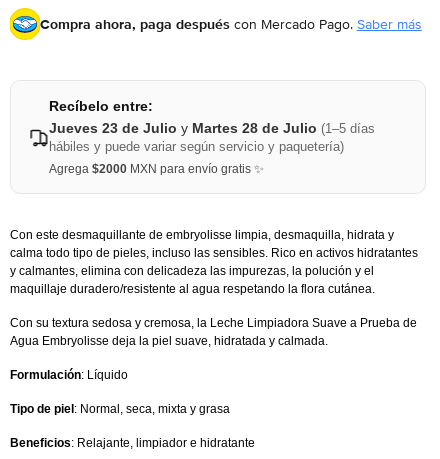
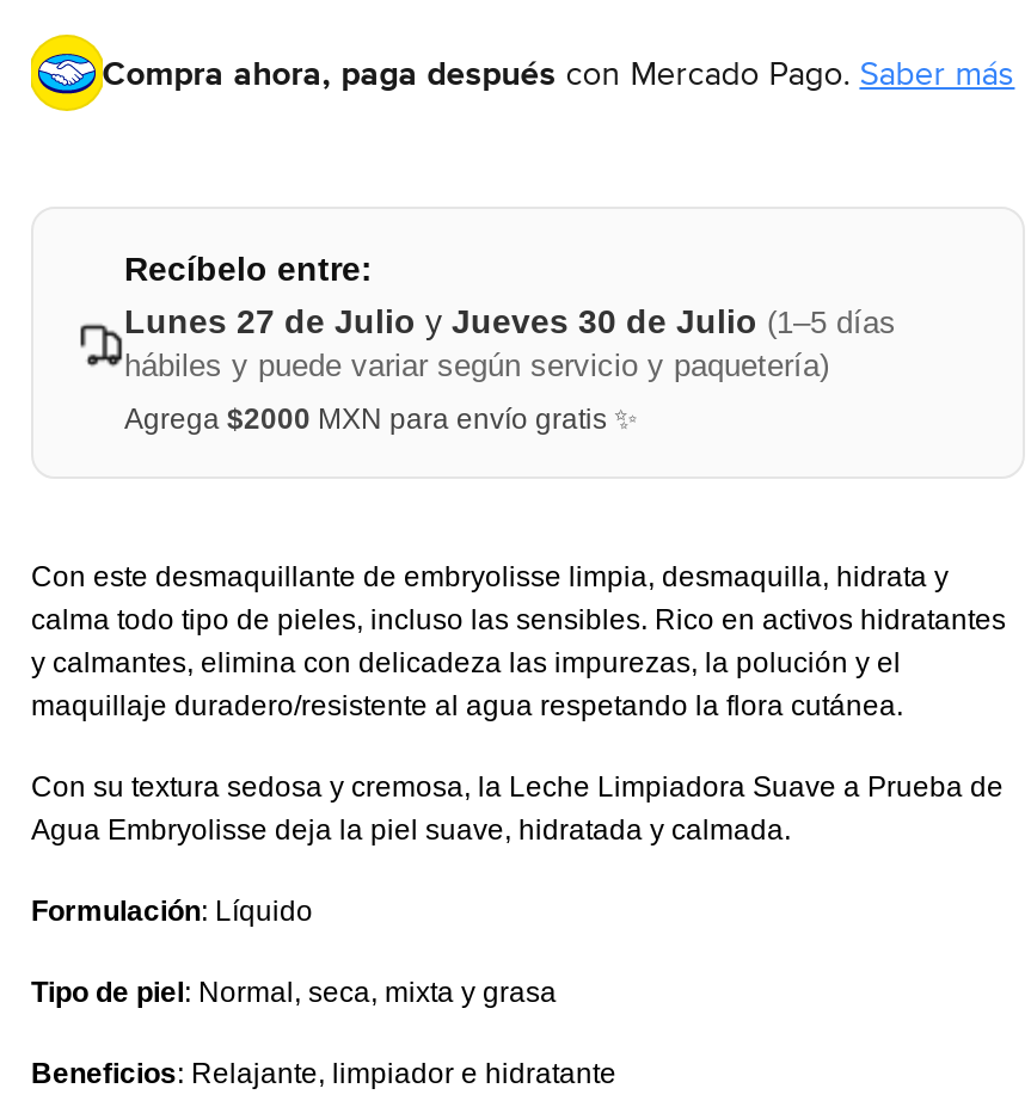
[49,120,375,136] Jueves 23 de Julio y Martes 28 de Julio (1–5 días -> [124,302,896,340] Lunes 27 de Julio y Jueves 30 de Julio (1–5 días

